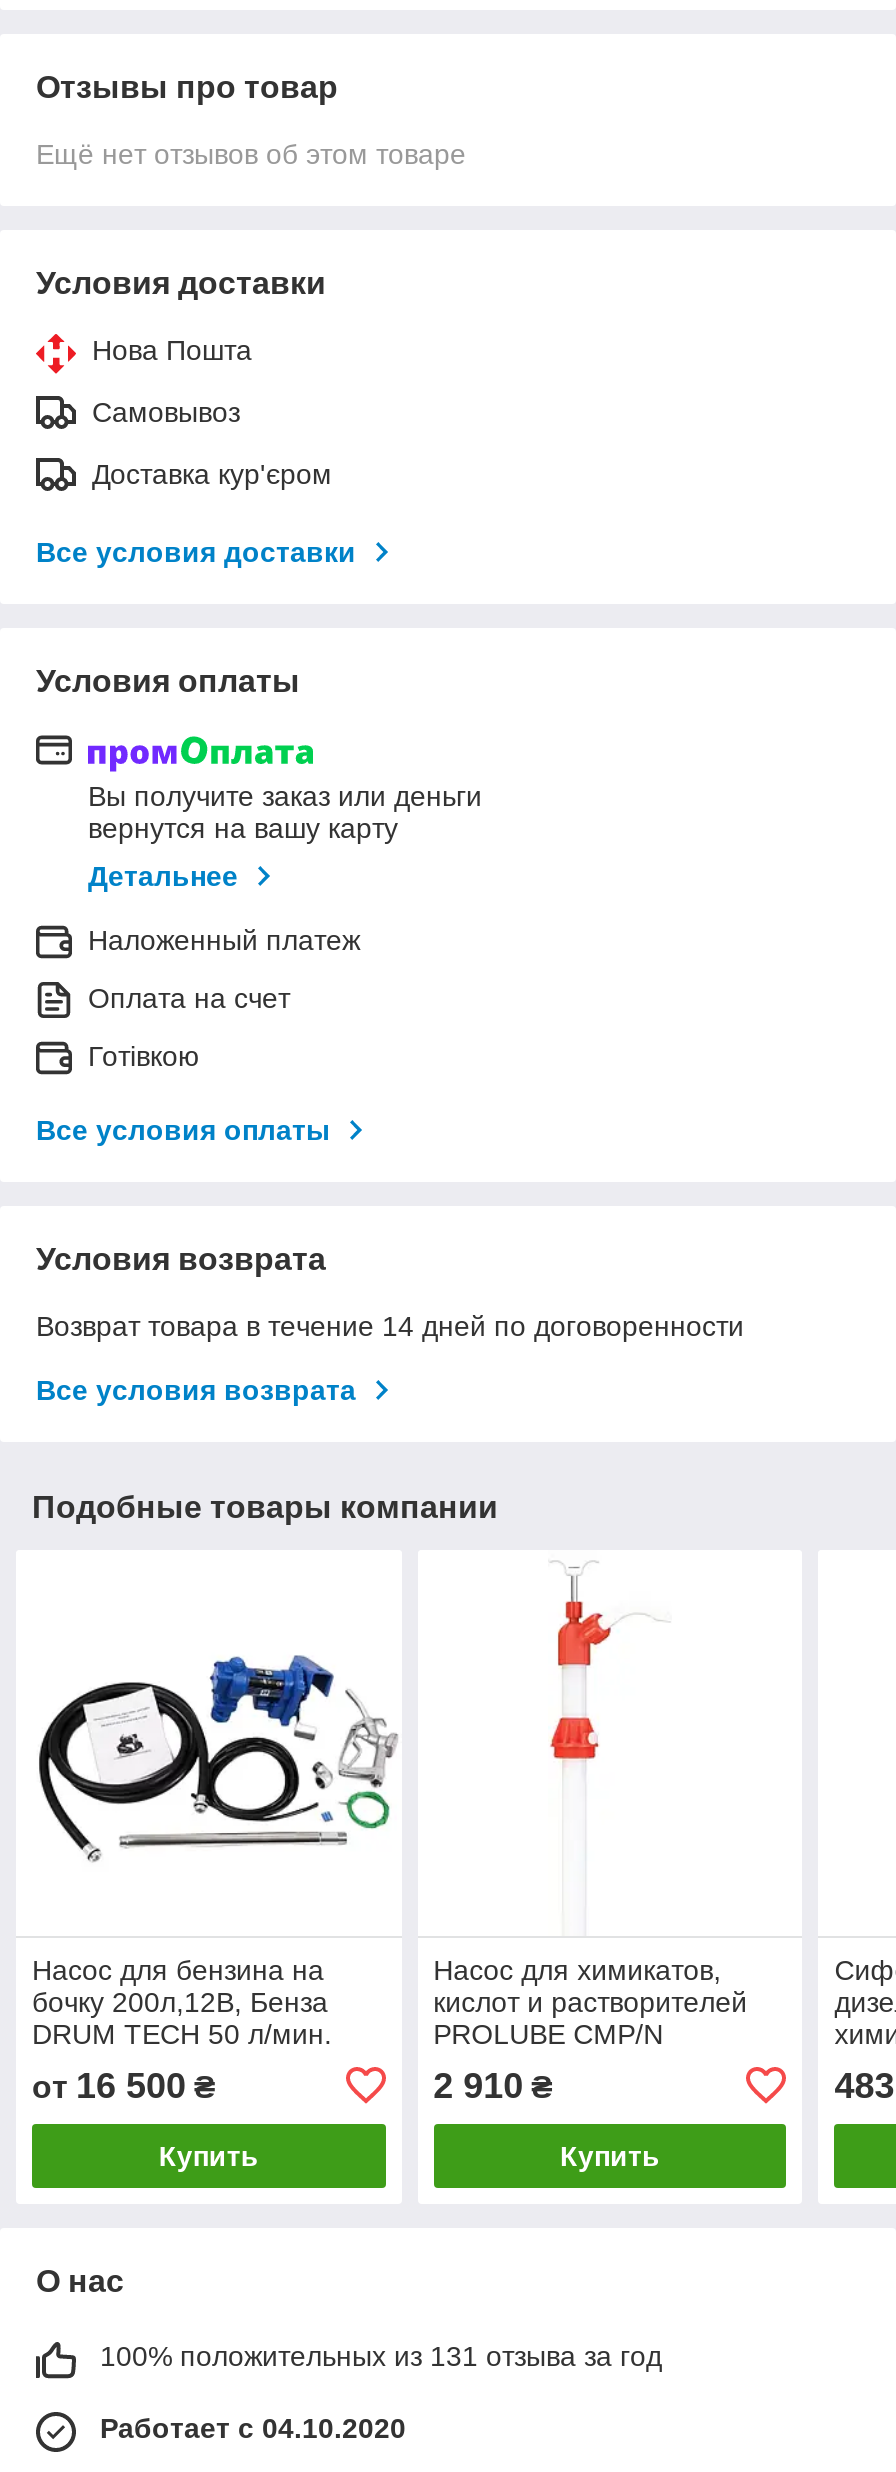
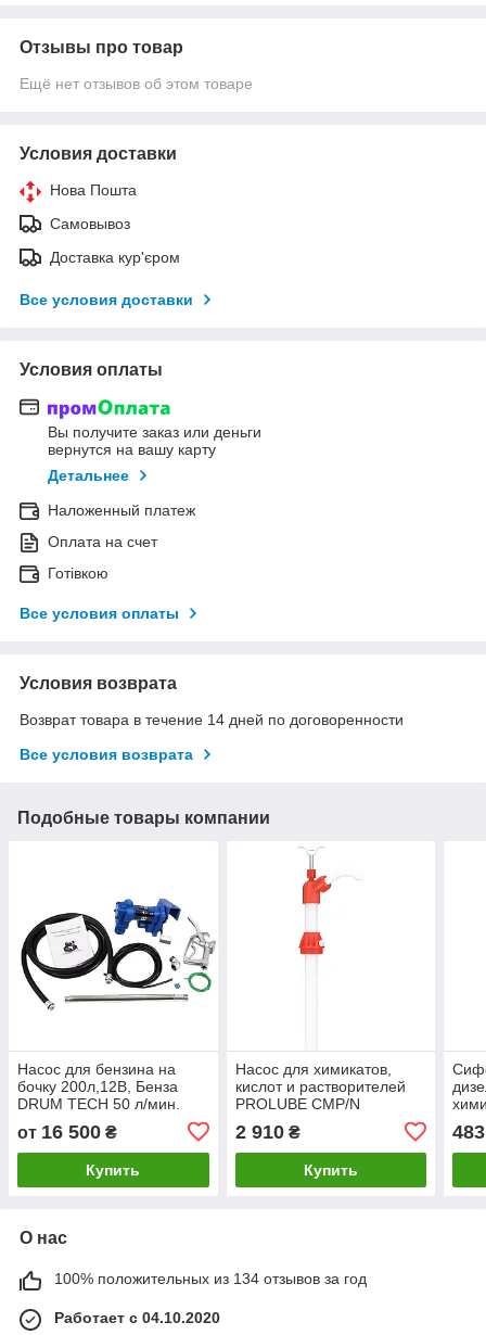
[100,2340,662,2372] 100% положительных из 131 отзыва за год -> [54,1270,367,1287] 100% положительных из 134 отзывов за год

